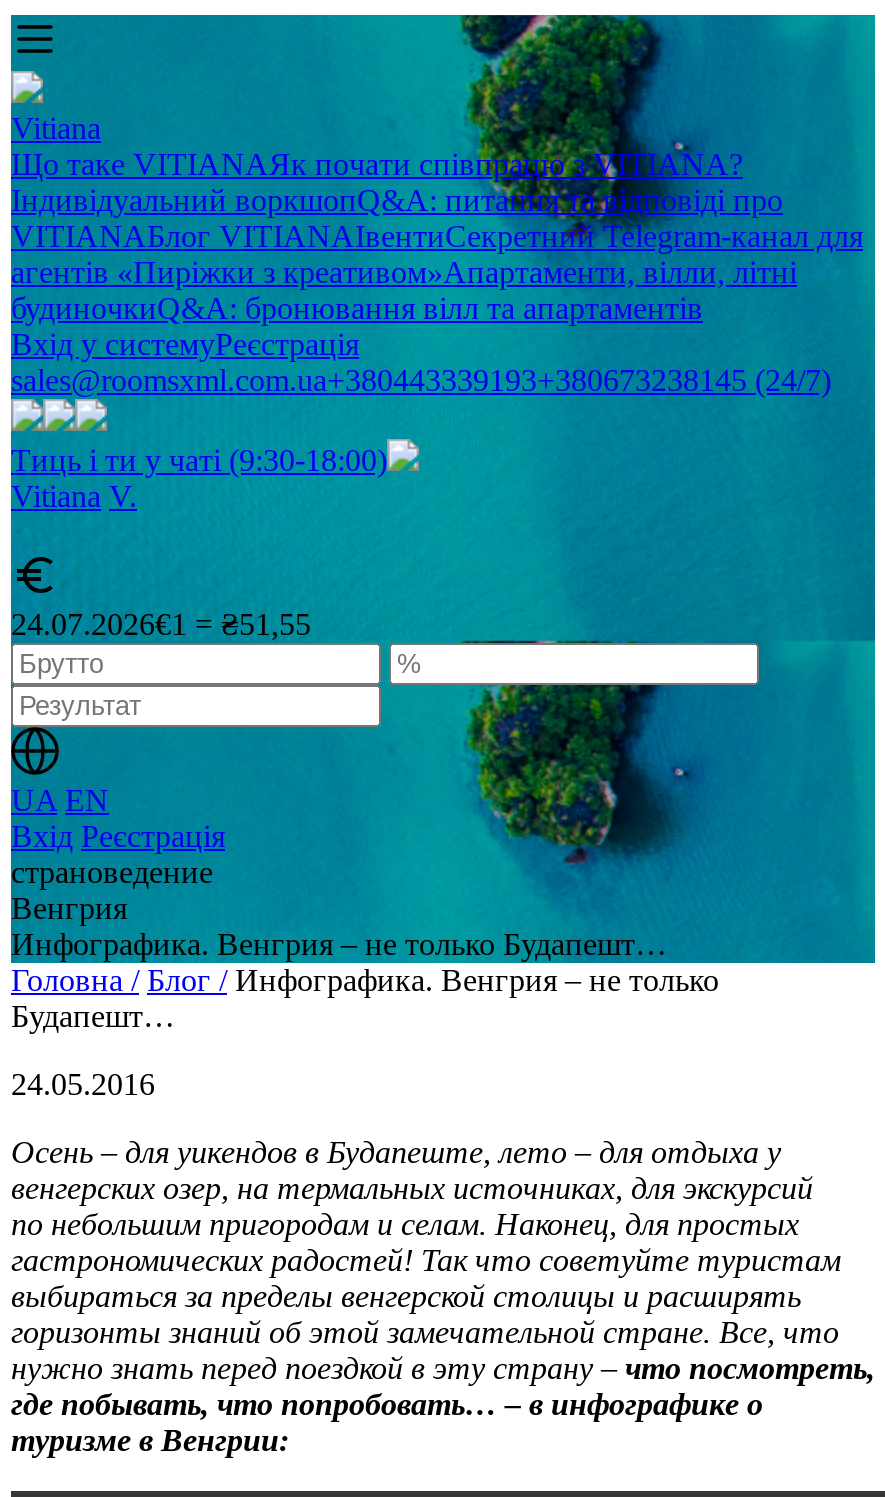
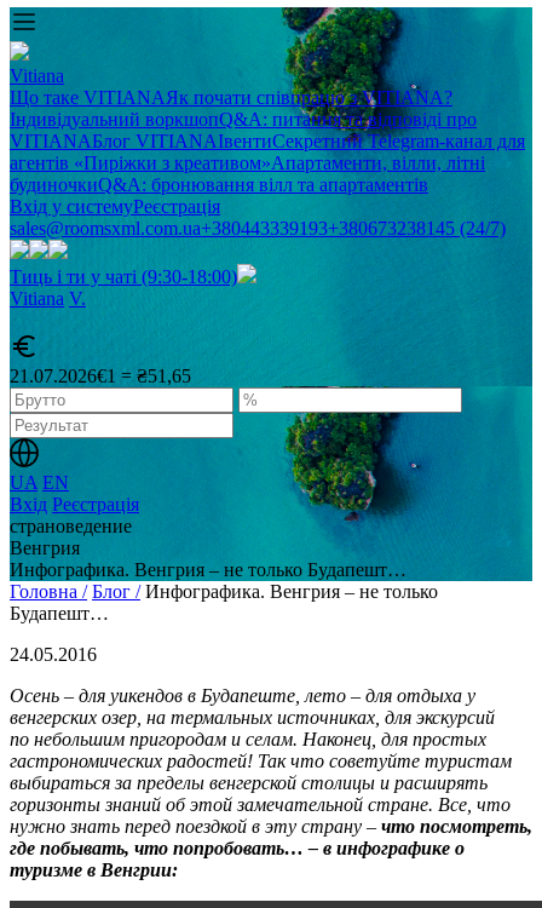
[11,607,311,641] 24.07.2026€1 = ₴51,55 -> [10,366,191,386] 21.07.2026€1 = ₴51,65

